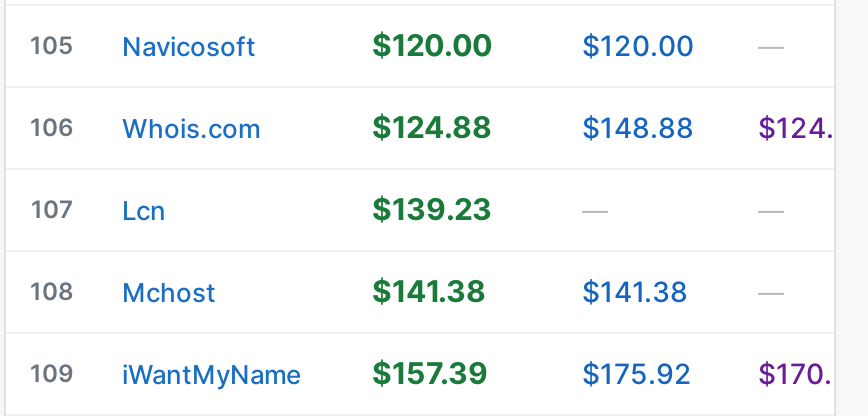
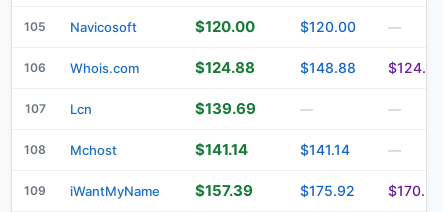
[372,189,492,227] $139.23 -> [195,98,256,117] $139.69
[372,271,486,309] $141.38 -> [195,139,248,158] $141.14
[582,273,688,307] $141.38 -> [300,140,350,157] $141.14

